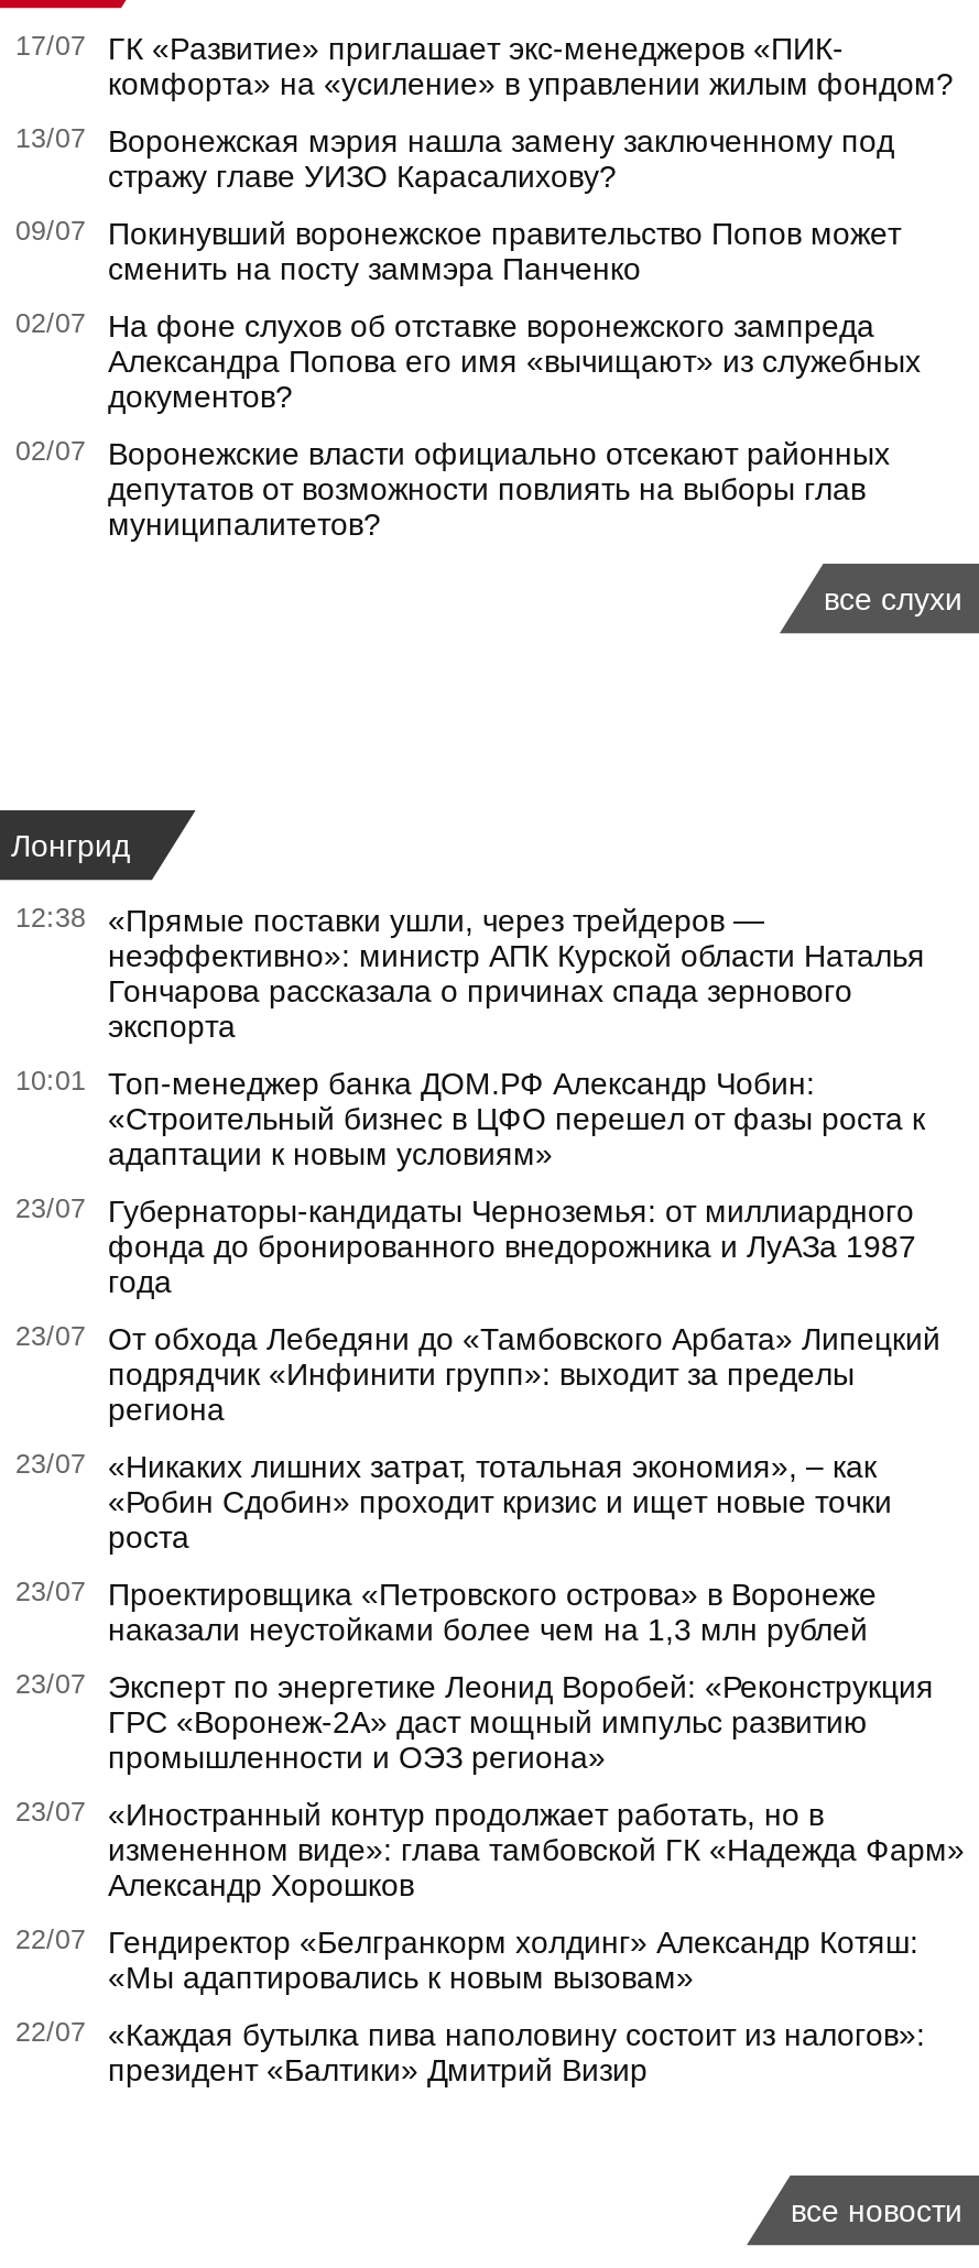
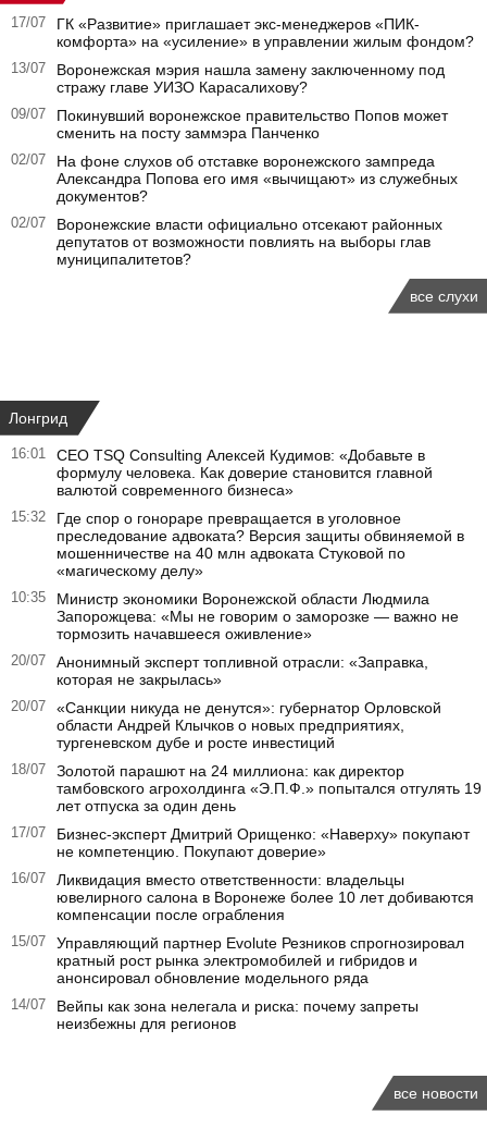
[15,902,925,1043] 12:38 | «Прямые поставки ушли, через трейдеров — | неэффективно»: министр АПК Курской области Наталья | Гончарова рассказала о причинах спада зернового | экспорта -> [11,446,433,498] 16:01 | СЕО TSQ Consulting Алексей Кудимов: «Добавьте в | формулу человека. Как доверие становится главной | валютой современного бизнеса»
[15,1065,925,1171] 10:01 | Топ-менеджер банка ДОМ.РФ Александр Чобин: | «Строительный бизнес в ЦФО перешел от фазы роста к | адаптации к новым условиям» -> [11,509,464,579] 15:32 | Где спор о гонораре превращается в уголовное | преследование адвоката? Версия защиты обвиняемой в | мошенничестве на 40 млн адвоката Стуковой по | «магическому делу»
[15,1193,916,1298] 23/07 | Губернаторы‑кандидаты Черноземья: от миллиардного | фонда до бронированного внедорожника и ЛуАЗа 1987 | года -> [11,590,459,642] 10:35 | Министр экономики Воронежской области Людмила | Запорожцева: «Мы не говорим о заморозке — важно не | тормозить начавшееся оживление»
[15,1320,940,1426] 23/07 | От обхода Лебедяни до «Тамбовского Арбата» Липецкий | подрядчик «Инфинити групп»: выходит за пределы | региона -> [11,653,428,688] 20/07 | Анонимный эксперт топливной отрасли: «Заправка, | которая не закрылась»
[15,1448,892,1554] 23/07 | «Никаких лишних затрат, тотальная экономия», – как | «Робин Сдобин» проходит кризис и ищет новые точки | роста -> [11,699,441,751] 20/07 | «Санкции никуда не денутся»: губернатор Орловской | области Андрей Клычков о новых предприятиях, | тургеневском дубе и росте инвестиций
[15,1576,877,1646] 23/07 | Проектировщика «Петровского острова» в Воронеже | наказали неустойками более чем на 1,3 млн рублей -> [11,762,482,814] 18/07 | Золотой парашют на 24 миллиона: как директор | тамбовского агрохолдинга «Э.П.Ф.» попытался отгулять 19 | лет отпуска за один день
[15,1668,934,1774] 23/07 | Эксперт по энергетике Леонид Воробей: «Реконструкция | ГРС «Воронеж‑2А» даст мощный импульс развитию | промышленности и ОЭЗ региона» -> [11,825,470,860] 17/07 | Бизнес-эксперт Дмитрий Орищенко: «Наверху» покупают | не компетенцию. Покупают доверие»
[15,1796,965,1902] 23/07 | «Иностранный контур продолжает работать, но в | измененном виде»: глава тамбовской ГК «Надежда Фарм» | Александр Хорошков -> [11,871,474,923] 16/07 | Ликвидация вместо ответственности: владельцы | ювелирного салона в Воронеже более 10 лет добиваются | компенсации после ограбления
[15,1924,918,1994] 22/07 | Гендиректор «Белгранкорм холдинг» Александр Котяш: | «Мы адаптировались к новым вызовам» -> [11,934,464,986] 15/07 | Управляющий партнер Evolute Резников спрогнозировал | кратный рост рынка электромобилей и гибридов и | анонсировал обновление модельного ряда
[15,2016,925,2087] 22/07 | «Каждая бутылка пива наполовину состоит из налогов»: | президент «Балтики» Дмитрий Визир -> [11,997,419,1032] 14/07 | Вейпы как зона нелегала и риска: почему запреты | неизбежны для регионов

